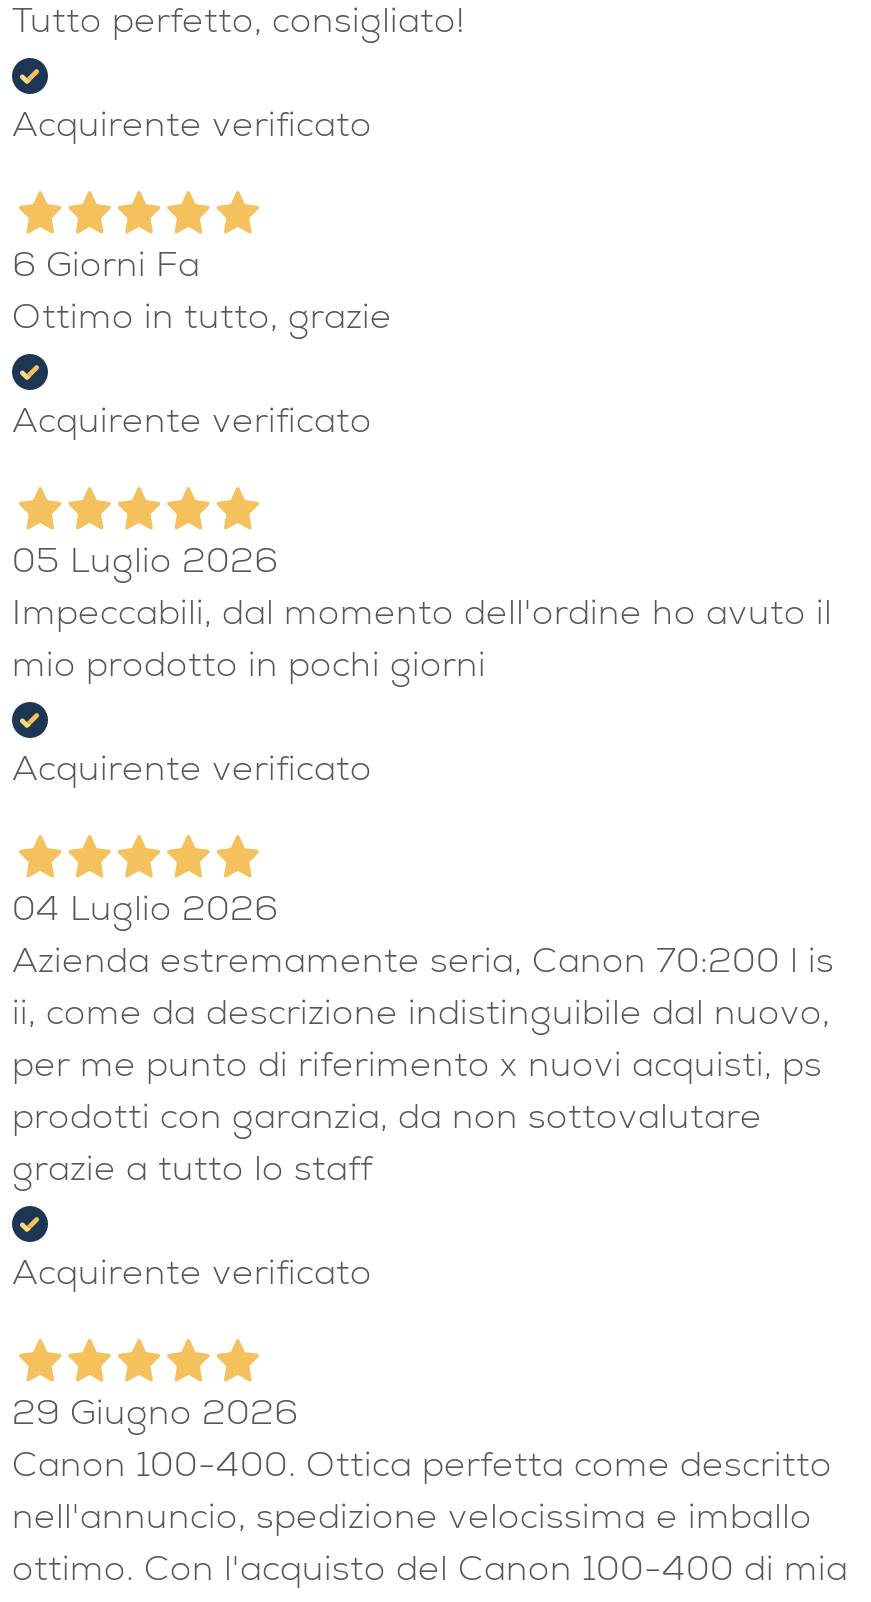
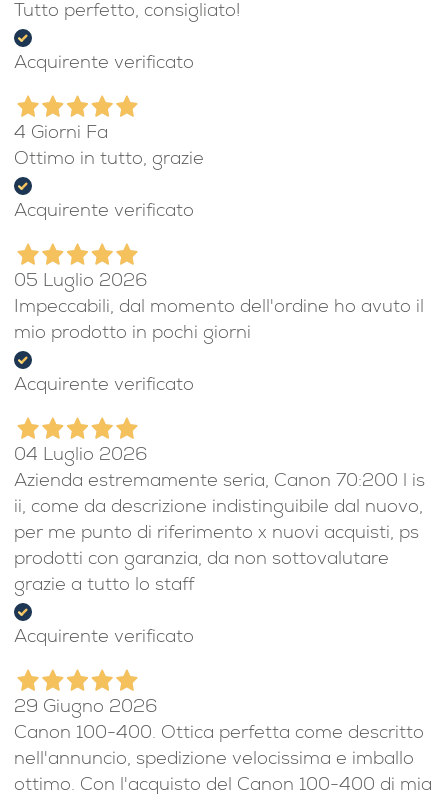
[12,253,200,287] 6 Giorni Fa -> [14,126,108,143] 4 Giorni Fa

